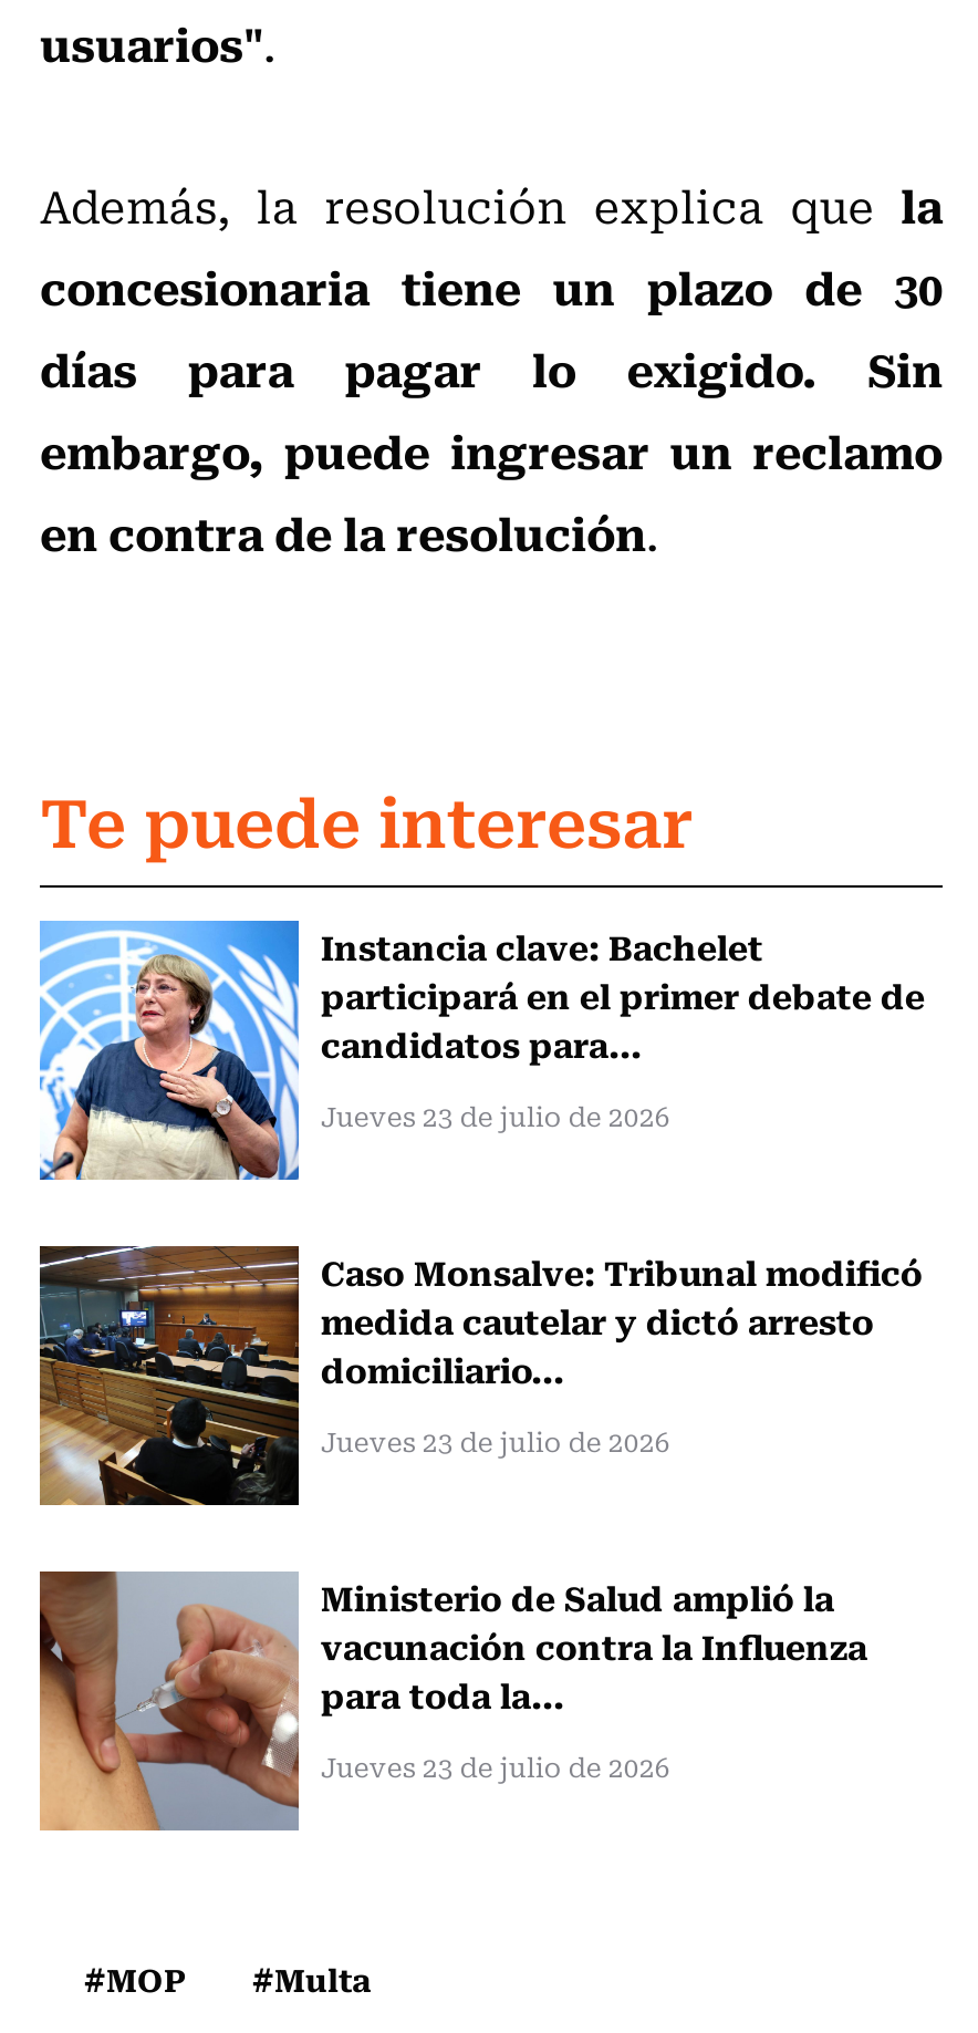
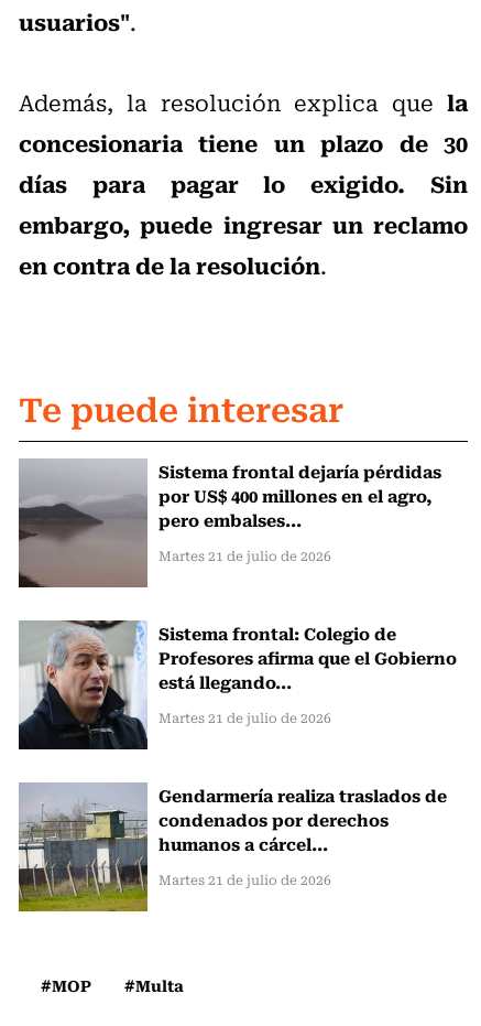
[38,919,925,1182] [image] | Instancia clave: Bachelet | participará en el primer debate de | candidatos para... -> [18,457,441,588] [image] | Sistema frontal dejaría pérdidas | por US$ 400 millones en el agro, | pero embalses...
[321,1096,670,1135] Jueves 23 de julio de 2026 -> [158,546,331,565] Martes 21 de julio de 2026
[38,1244,922,1507] [image] | Caso Monsalve: Tribunal modificó | medida cautelar y dictó arresto | domiciliario... -> [18,619,457,750] [image] | Sistema frontal: Colegio de | Profesores afirma que el Gobierno | está llegando...
[321,1421,670,1461] Jueves 23 de julio de 2026 -> [158,707,331,727] Martes 21 de julio de 2026
[38,1569,867,1833] [image] | Ministerio de Salud amplió la | vacunación contra la Influenza | para toda la... -> [18,781,447,912] [image] | Gendarmería realiza traslados de | condenados por derechos | humanos a cárcel...
[321,1746,670,1786] Jueves 23 de julio de 2026 -> [158,869,331,889] Martes 21 de julio de 2026

